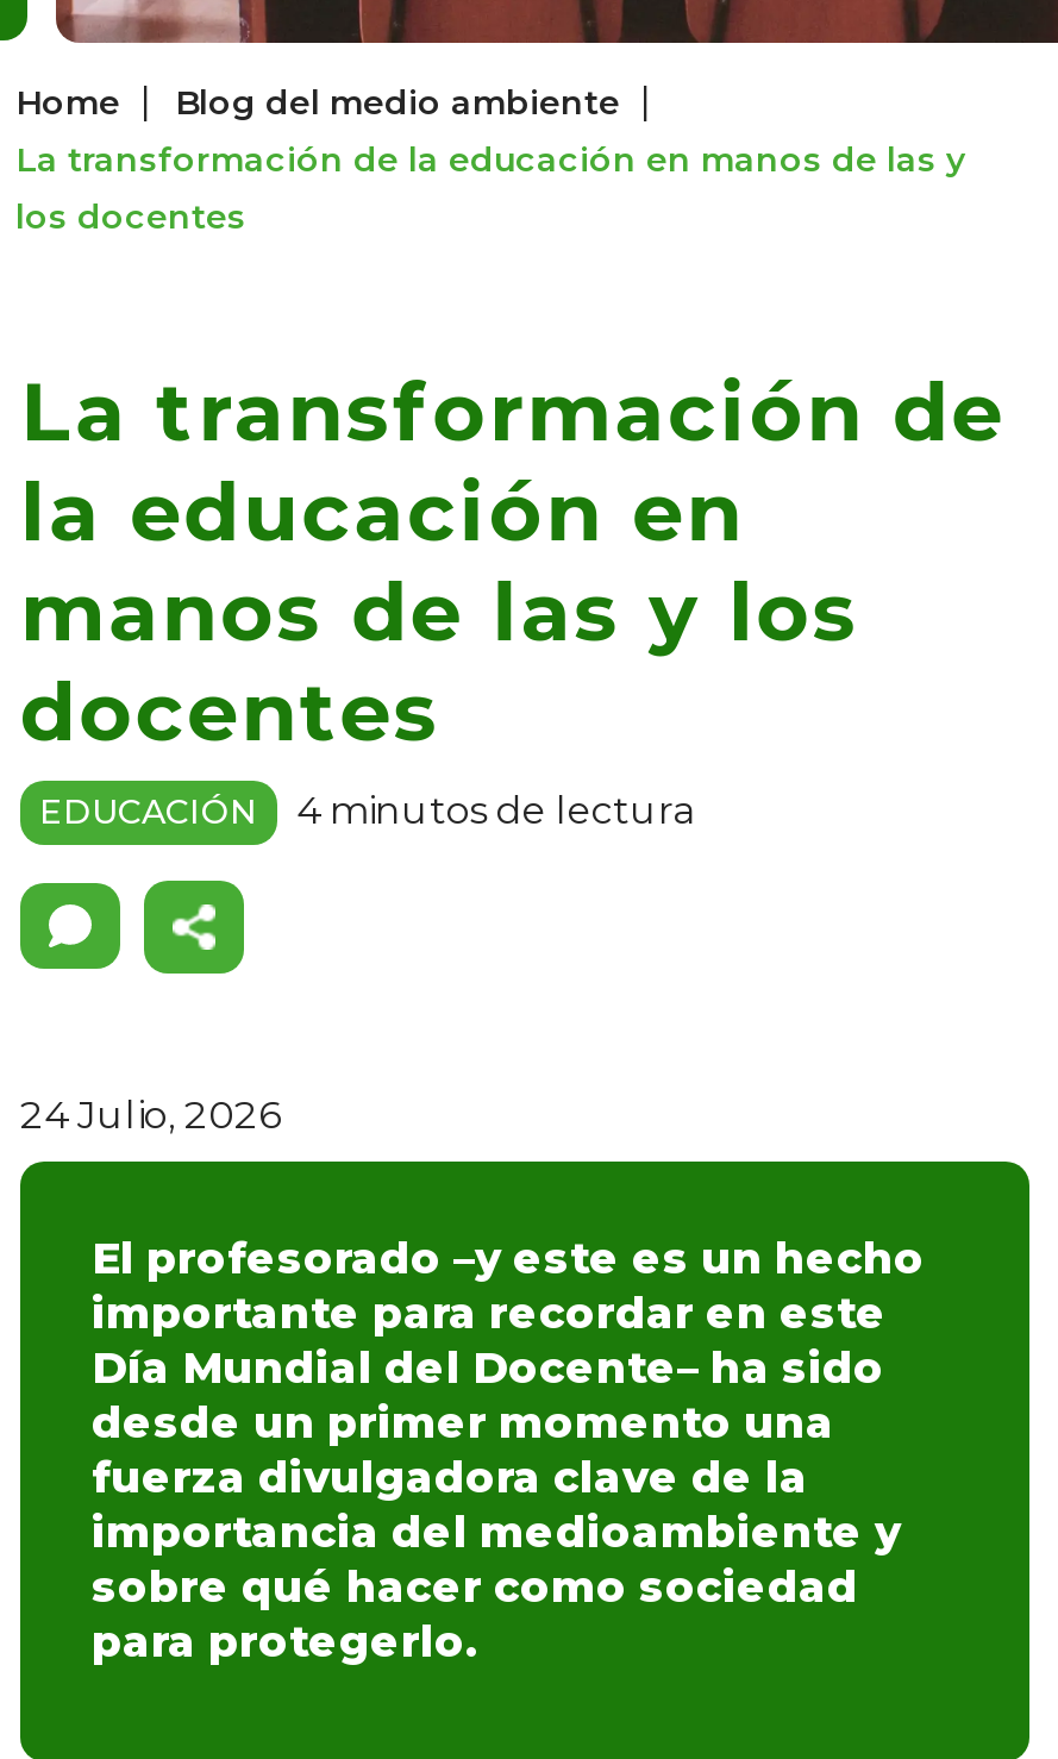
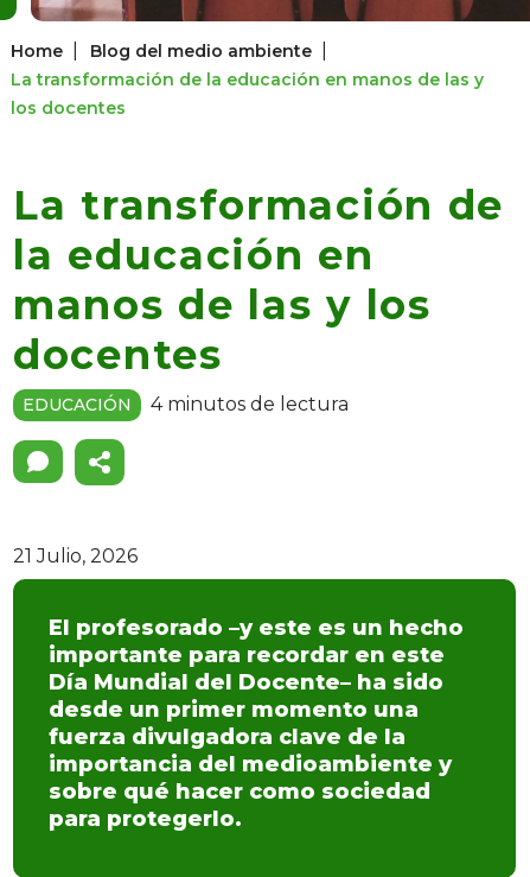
[20,1091,280,1137] 24 Julio, 2026 -> [13,544,138,567] 21 Julio, 2026

